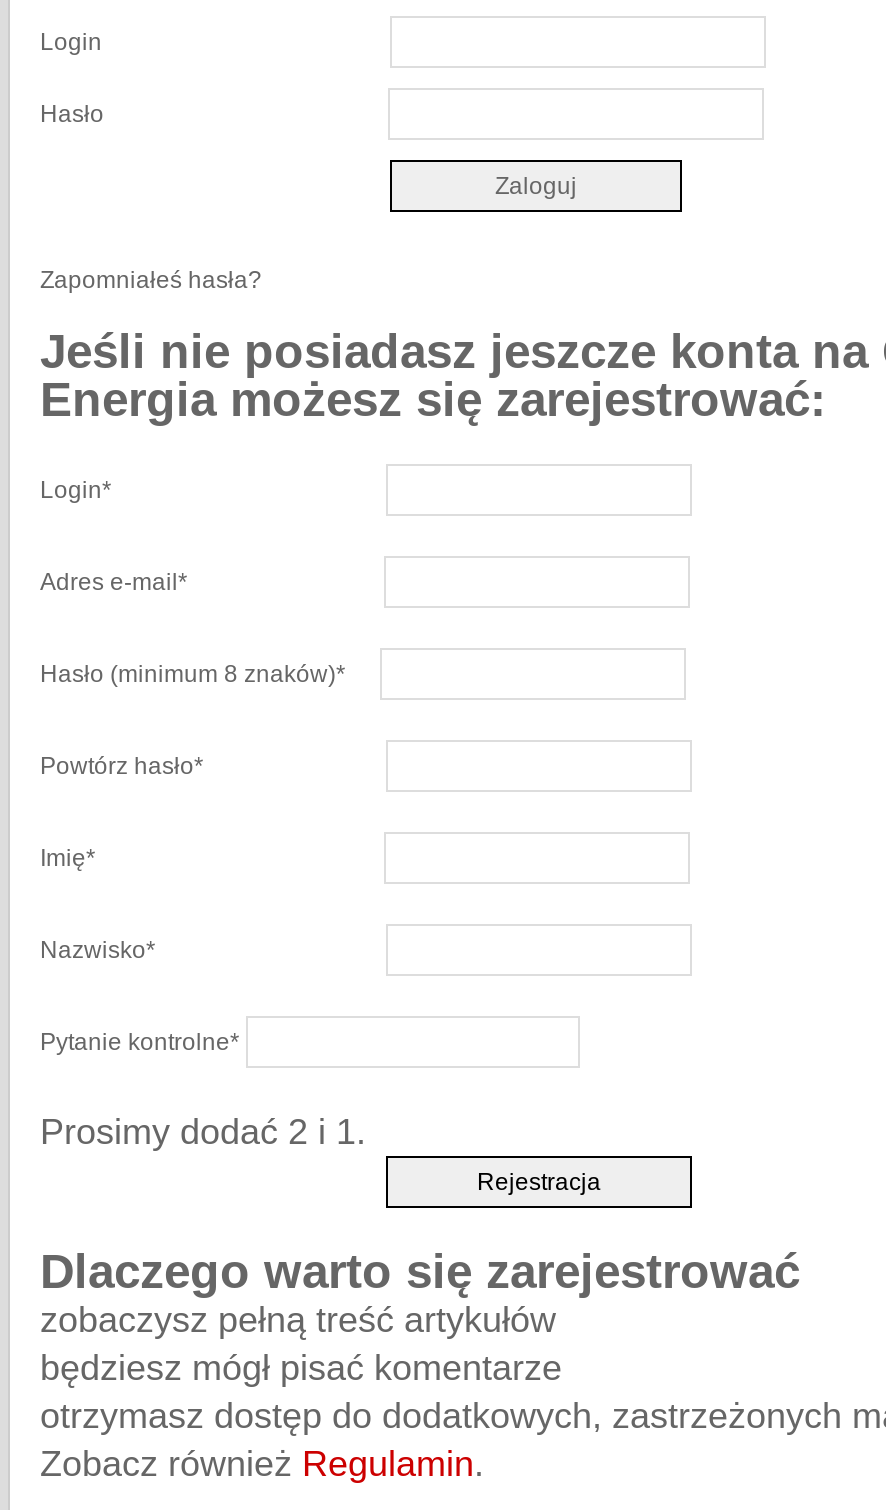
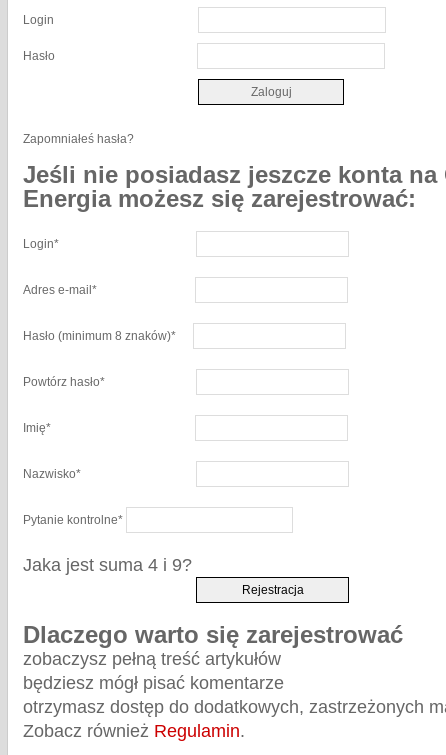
[40,1111,366,1151] Prosimy dodać 2 i 1. -> [23,554,192,574] Jaka jest suma 4 i 9?

